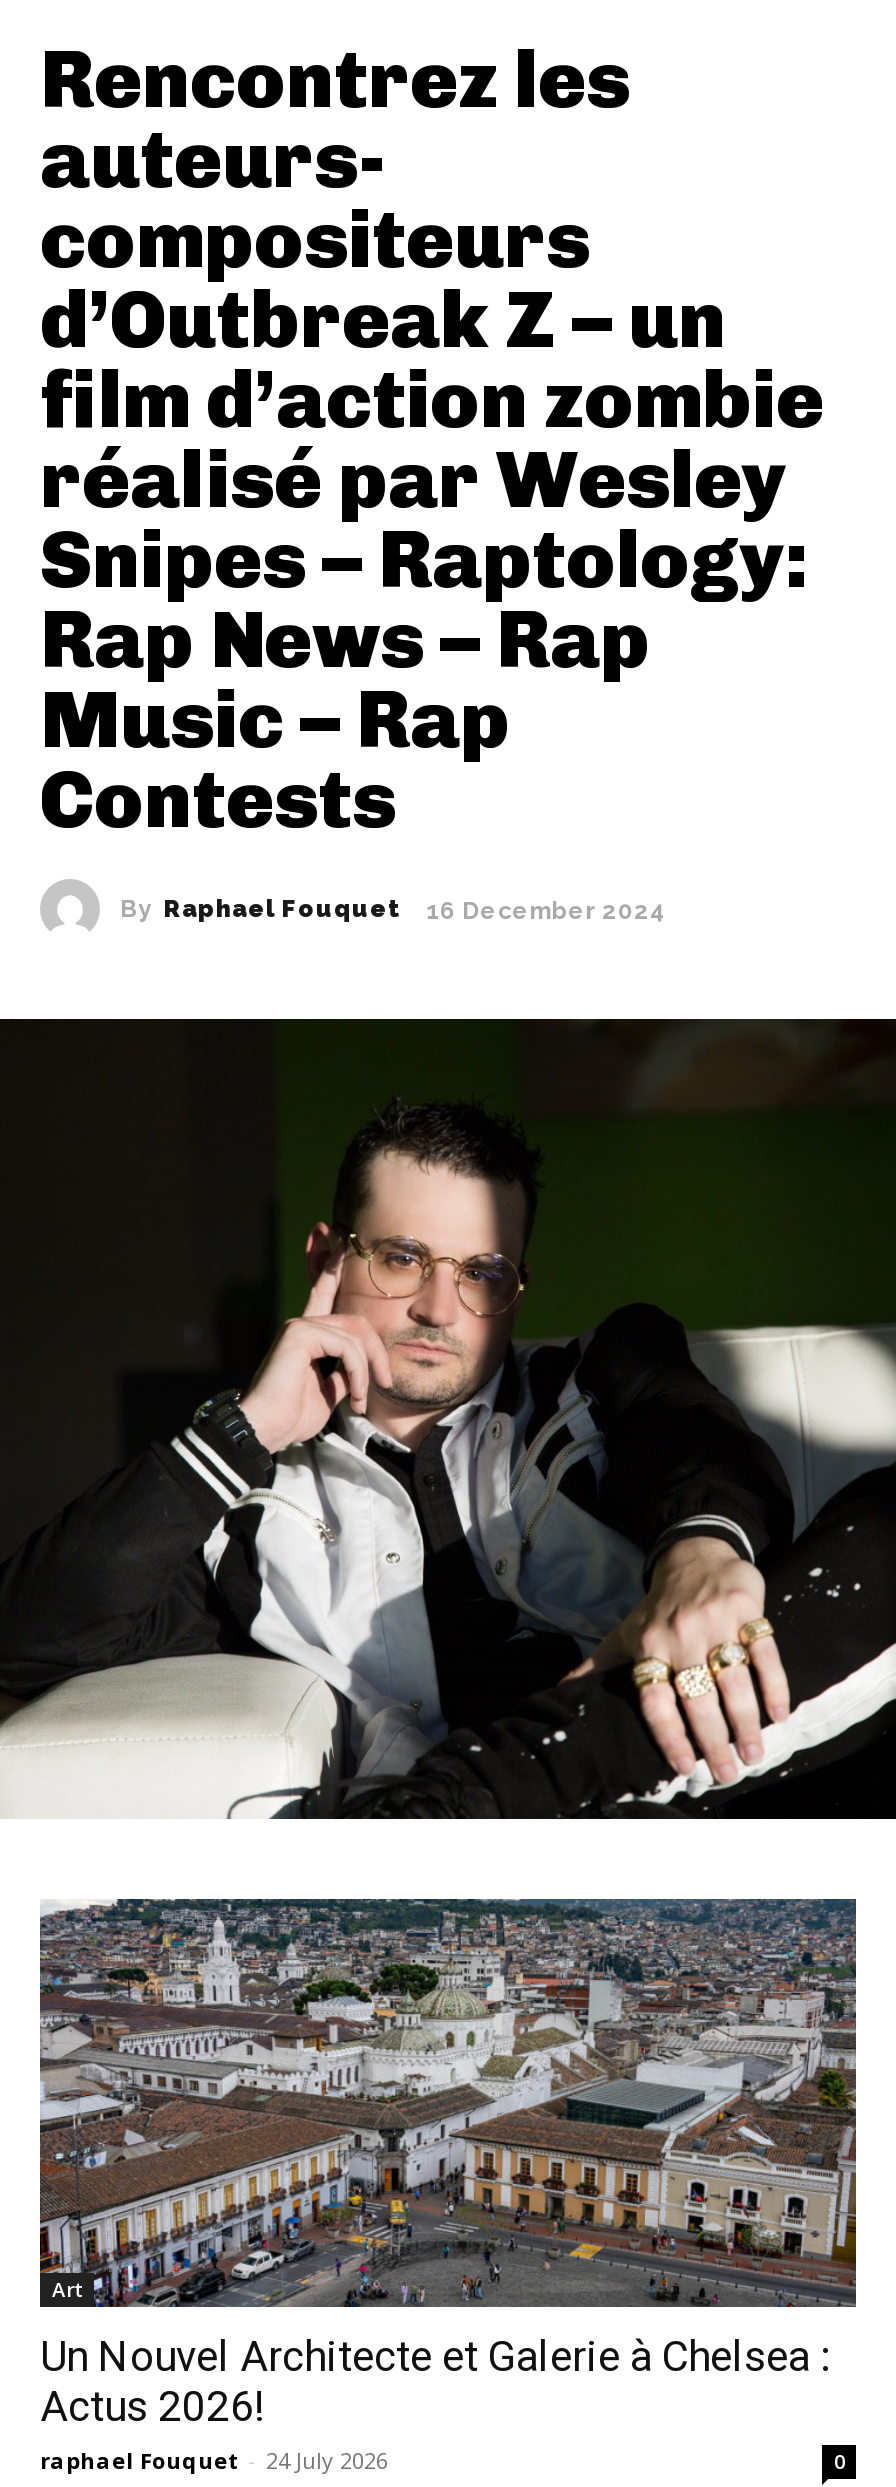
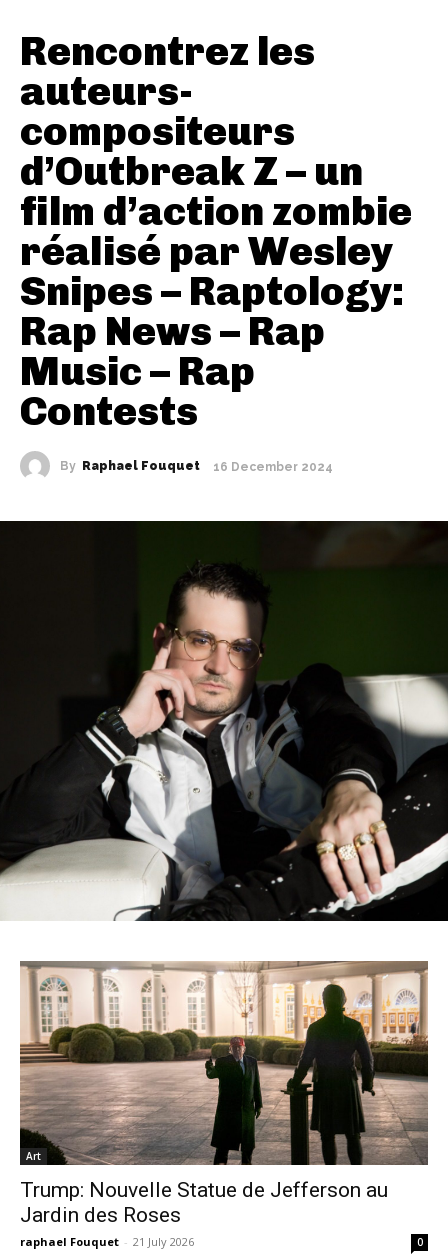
[38,1897,858,2475] [image] | Un Nouvel Architecte et Galerie à Chelsea : | Actus 2026! | raphael Fouquet - 24 July 2026 -> [19,960,428,1249] [image] | Trump: Nouvelle Statue de Jefferson au | Jardin des Roses | raphael Fouquet - 21 July 2026

